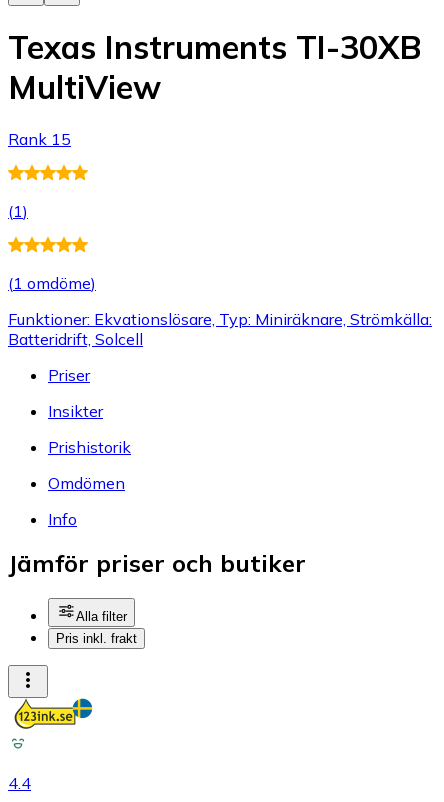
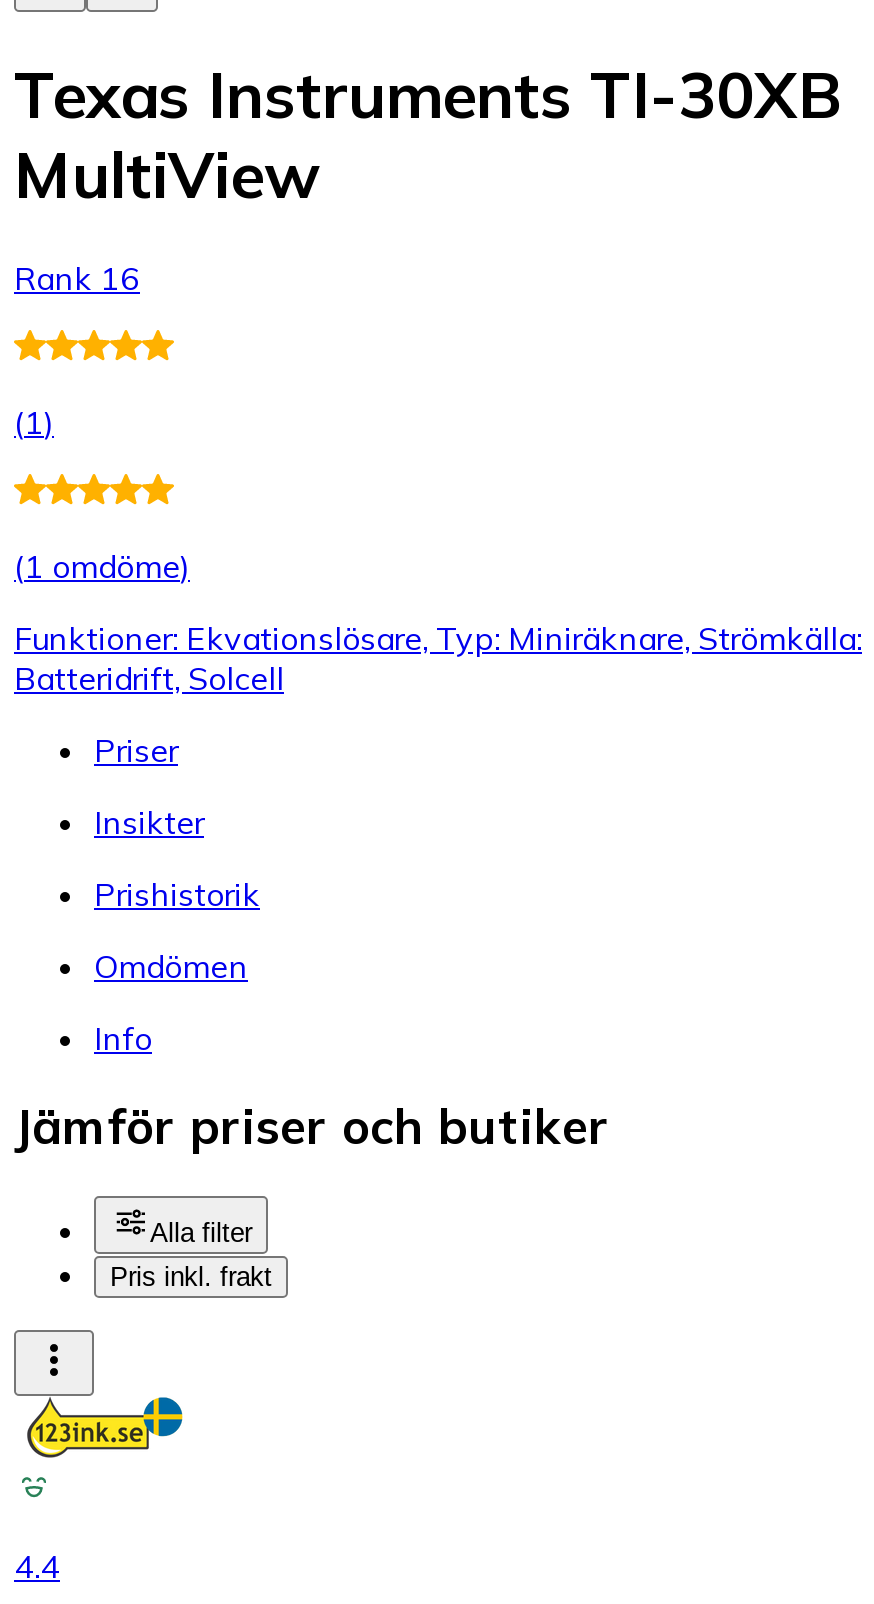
[8,128,71,148] Rank 15 -> [14,257,140,297] Rank 16

